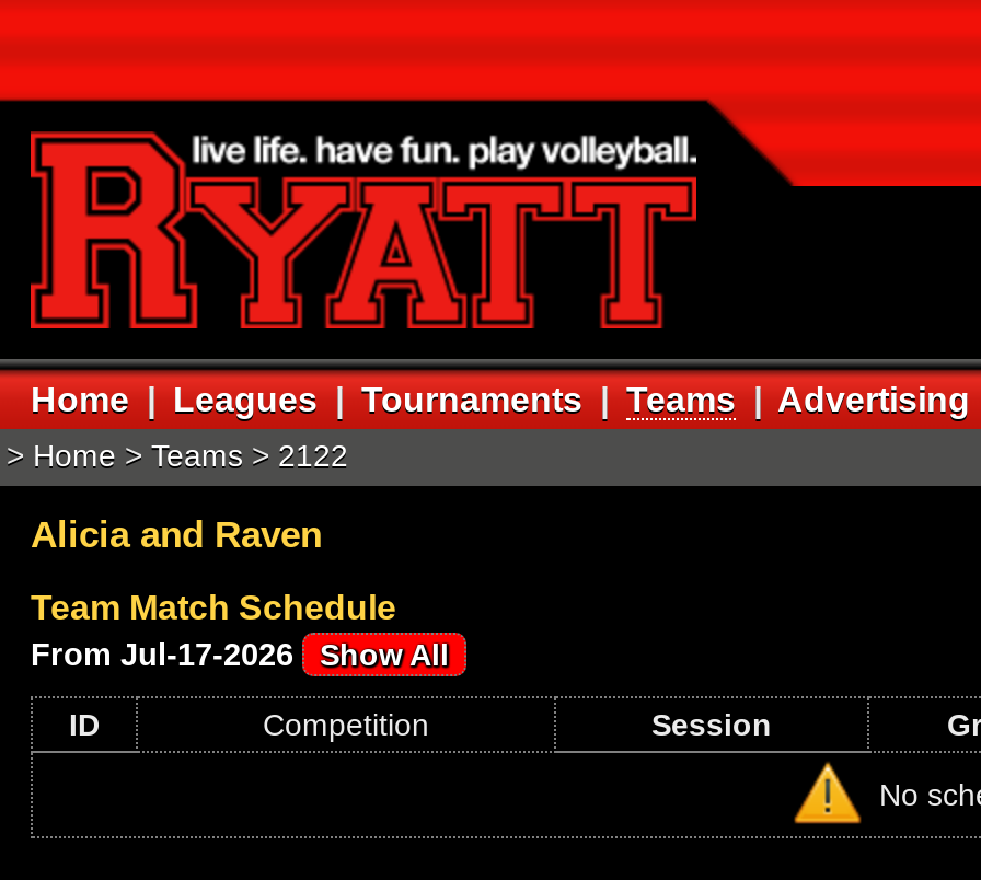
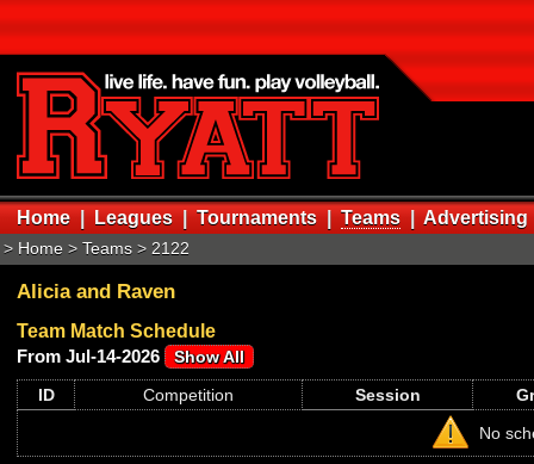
[31,637,449,672] From Jul-17-2026 Show All -> [17,347,244,366] From Jul-14-2026 Show All

